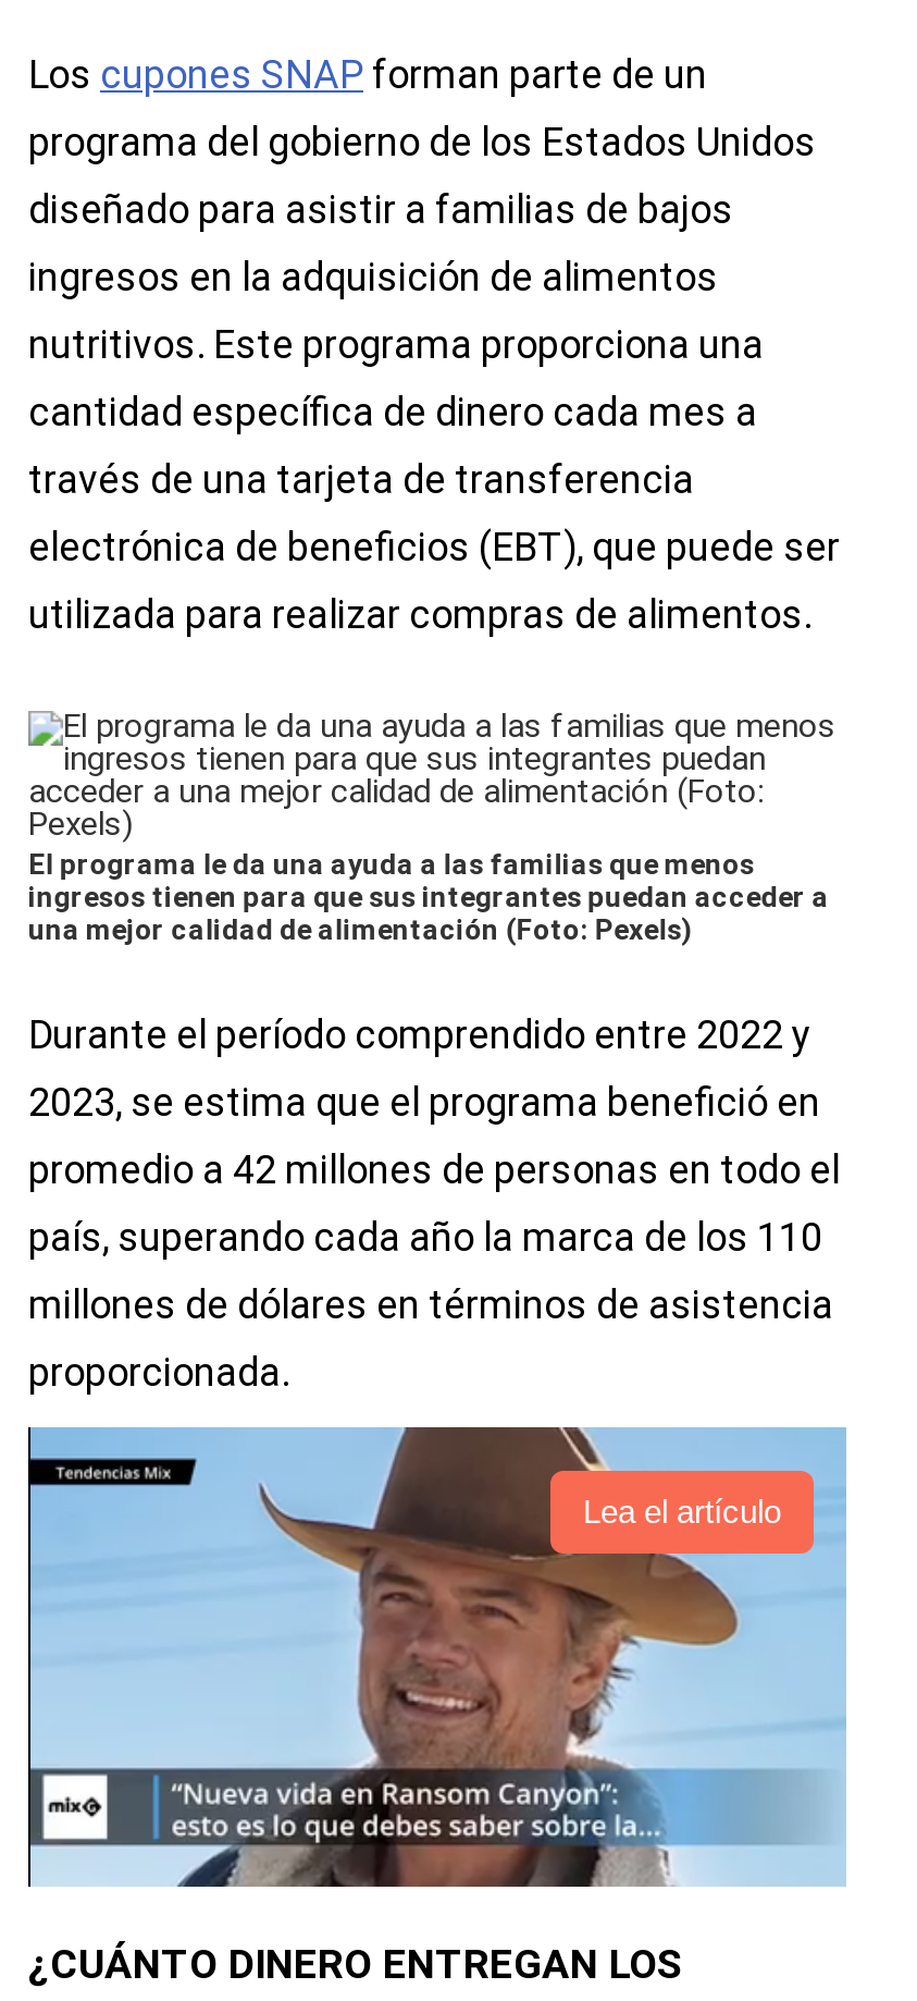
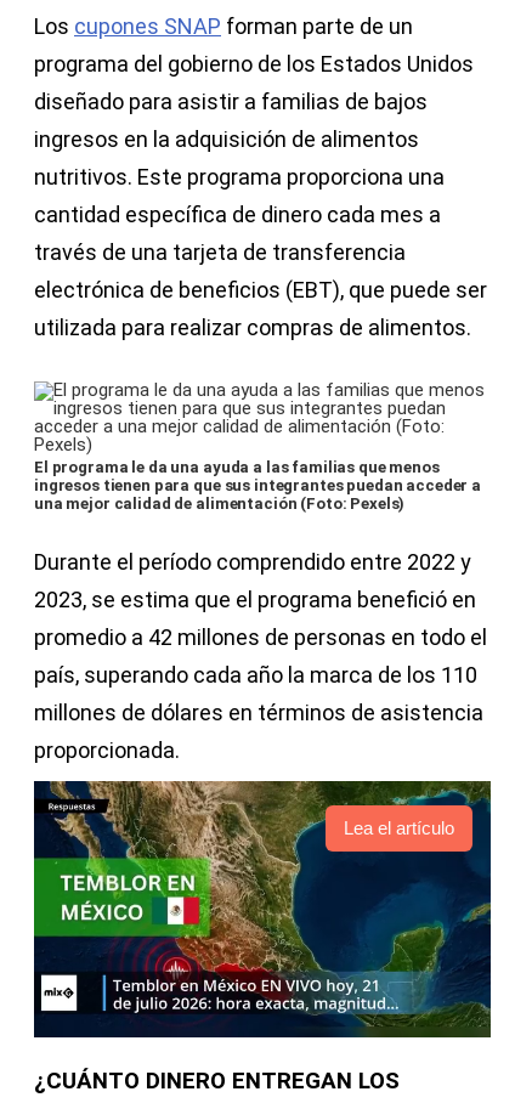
[26,1425,846,1889] [image] -> [34,780,492,1039] [image]

